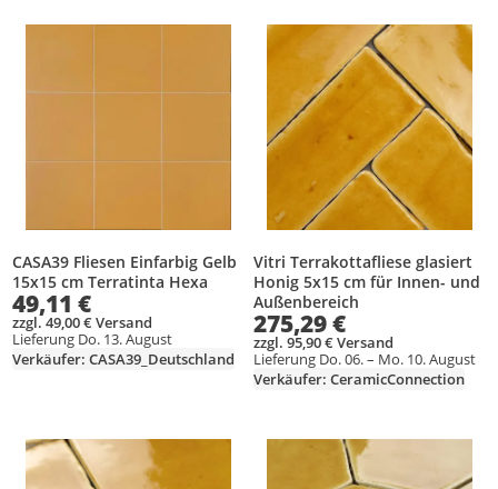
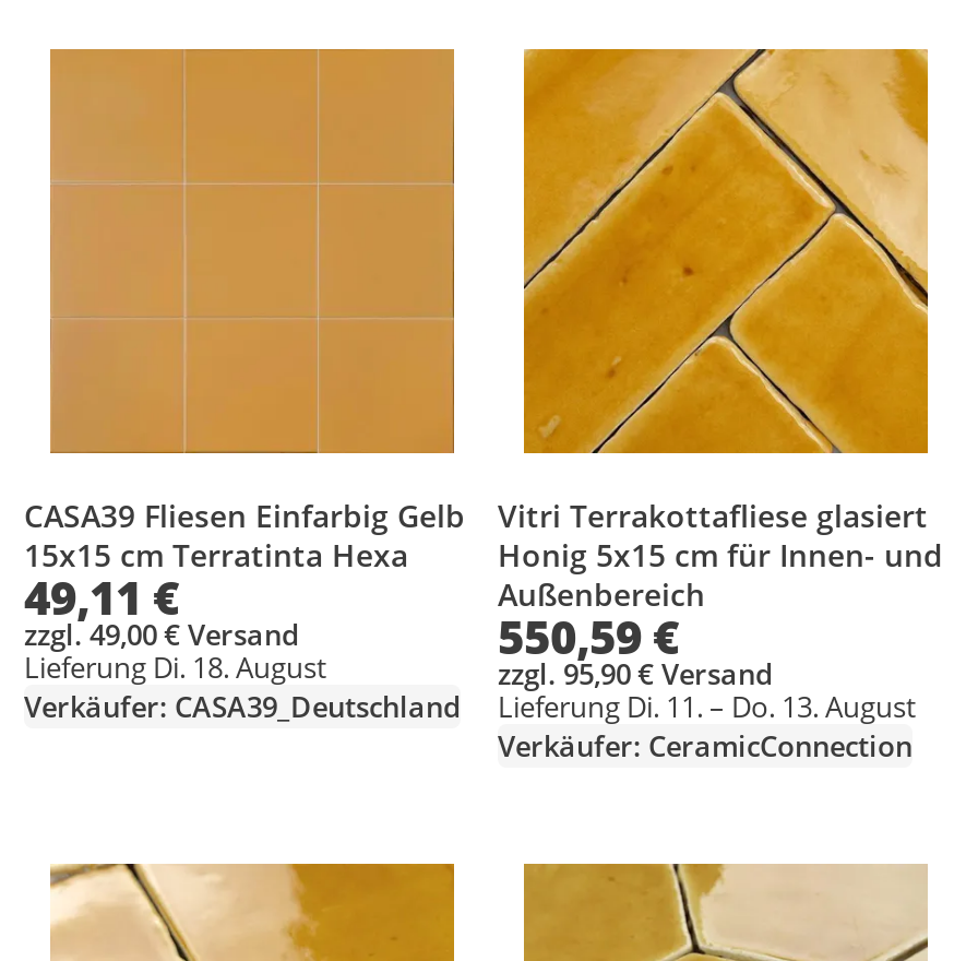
[253,308,346,340] 275,29 € -> [498,606,679,667] 550,59 €
[12,330,172,350] Lieferung Do. 13. August -> [24,648,327,687] Lieferung Di. 18. August
[253,350,476,370] Lieferung Do. 06. – Mo. 10. August -> [498,687,917,726] Lieferung Di. 11. – Do. 13. August

